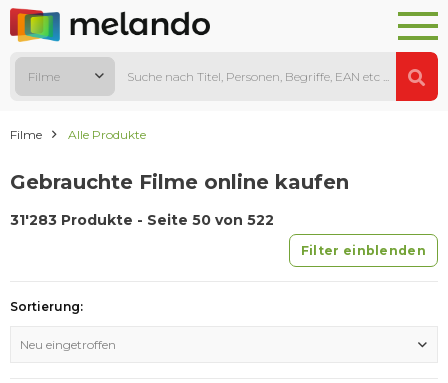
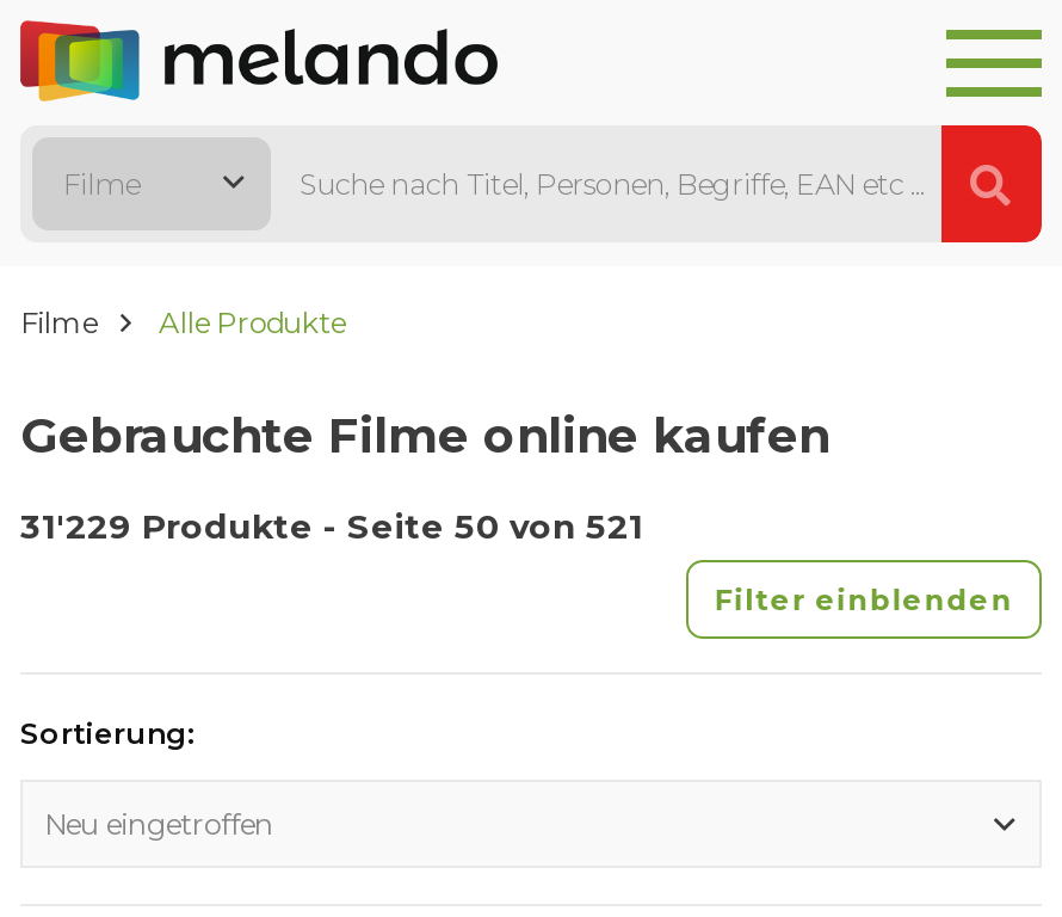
[10,211,274,229] 31'283 Produkte - Seite 50 von 522 -> [20,506,643,549] 31'229 Produkte - Seite 50 von 521

